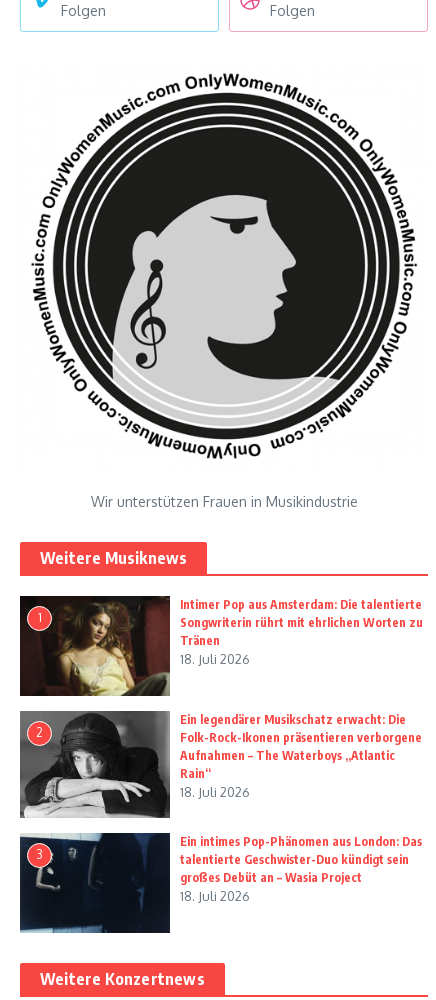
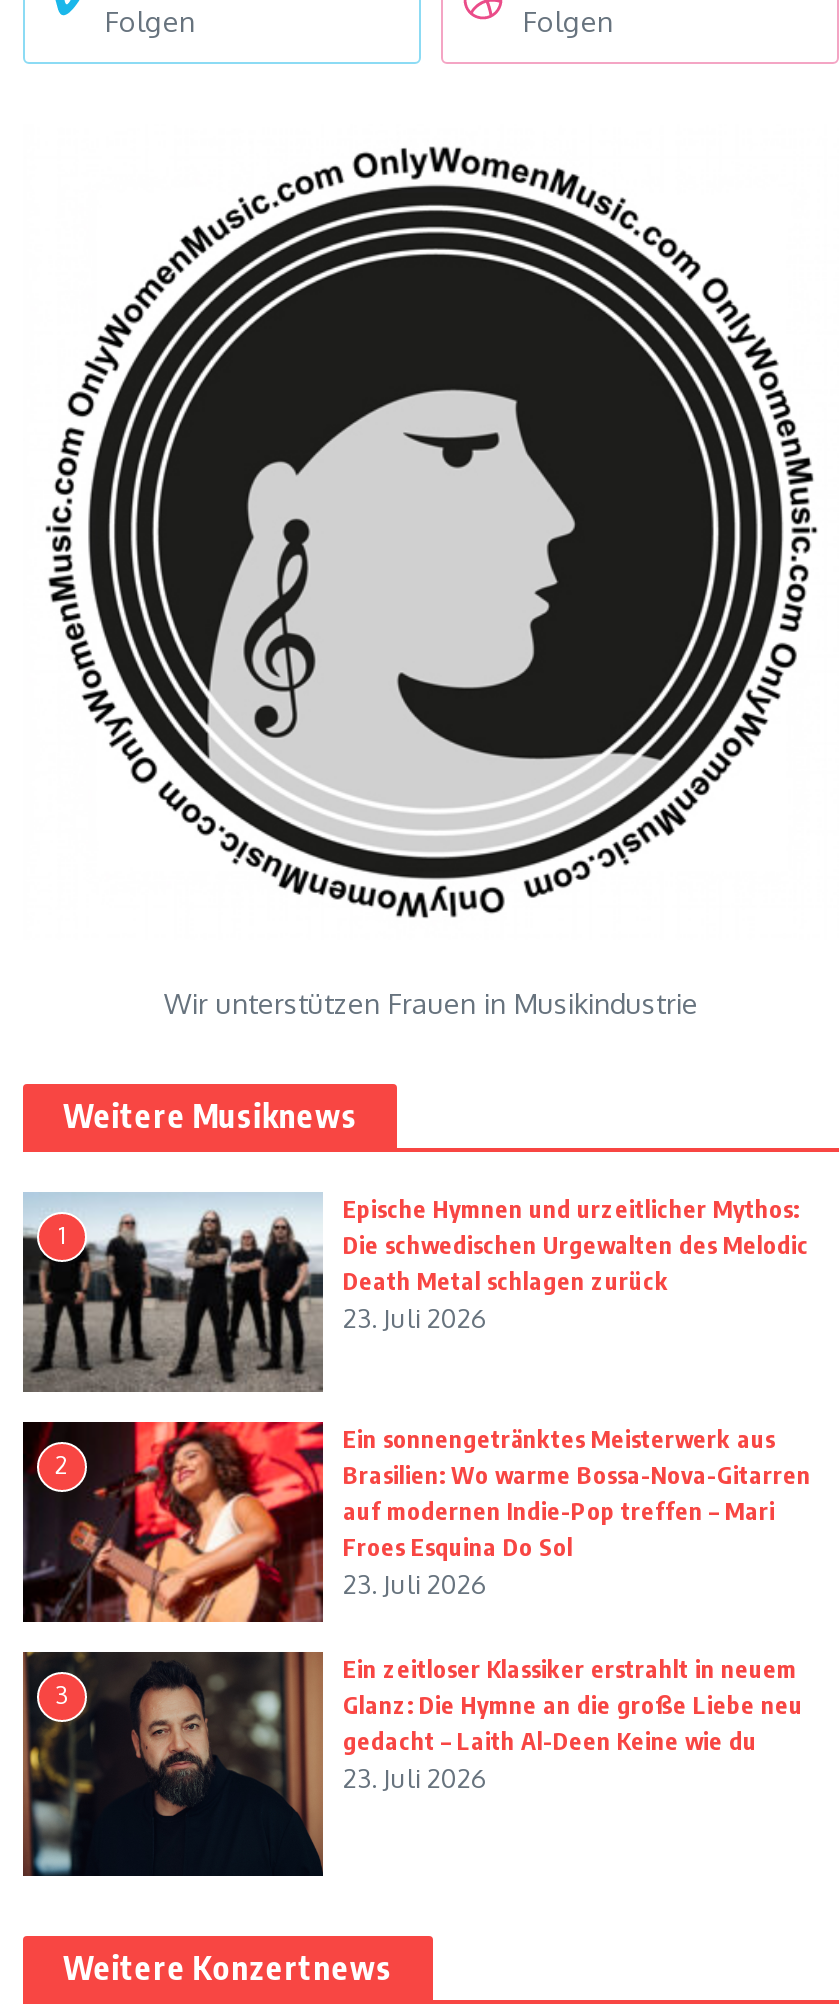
[19,595,423,697] [image] | Intimer Pop aus Amsterdam: Die talentierte | Songwriterin rührt mit ehrlichen Worten zu | Tränen | 18. Juli 2026 -> [23,1192,809,1394] [image] | Epische Hymnen und urzeitlicher Mythos: | Die schwedischen Urgewalten des Melodic | Death Metal schlagen zurück | 23. Juli 2026
[19,710,422,818] [image] | Ein legendärer Musikschatz erwacht: Die | Folk-Rock-Ikonen präsentieren verborgene | Aufnahmen – The Waterboys „Atlantic | Rain“ | 18. Juli 2026 -> [21,1420,811,1624] [image] | Ein sonnengetränktes Meisterwerk aus | Brasilien: Wo warme Bossa-Nova-Gitarren | auf modernen Indie-Pop treffen – Mari | Froes Esquina Do Sol | 23. Juli 2026
[19,832,422,934] [image] | Ein intimes Pop-Phänomen aus London: Das | talentierte Geschwister-Duo kündigt sein | großes Debüt an – Wasia Project | 18. Juli 2026 -> [21,1650,803,1878] [image] | Ein zeitloser Klassiker erstrahlt in neuem | Glanz: Die Hymne an die große Liebe neu | gedacht – Laith Al-Deen Keine wie du | 23. Juli 2026

